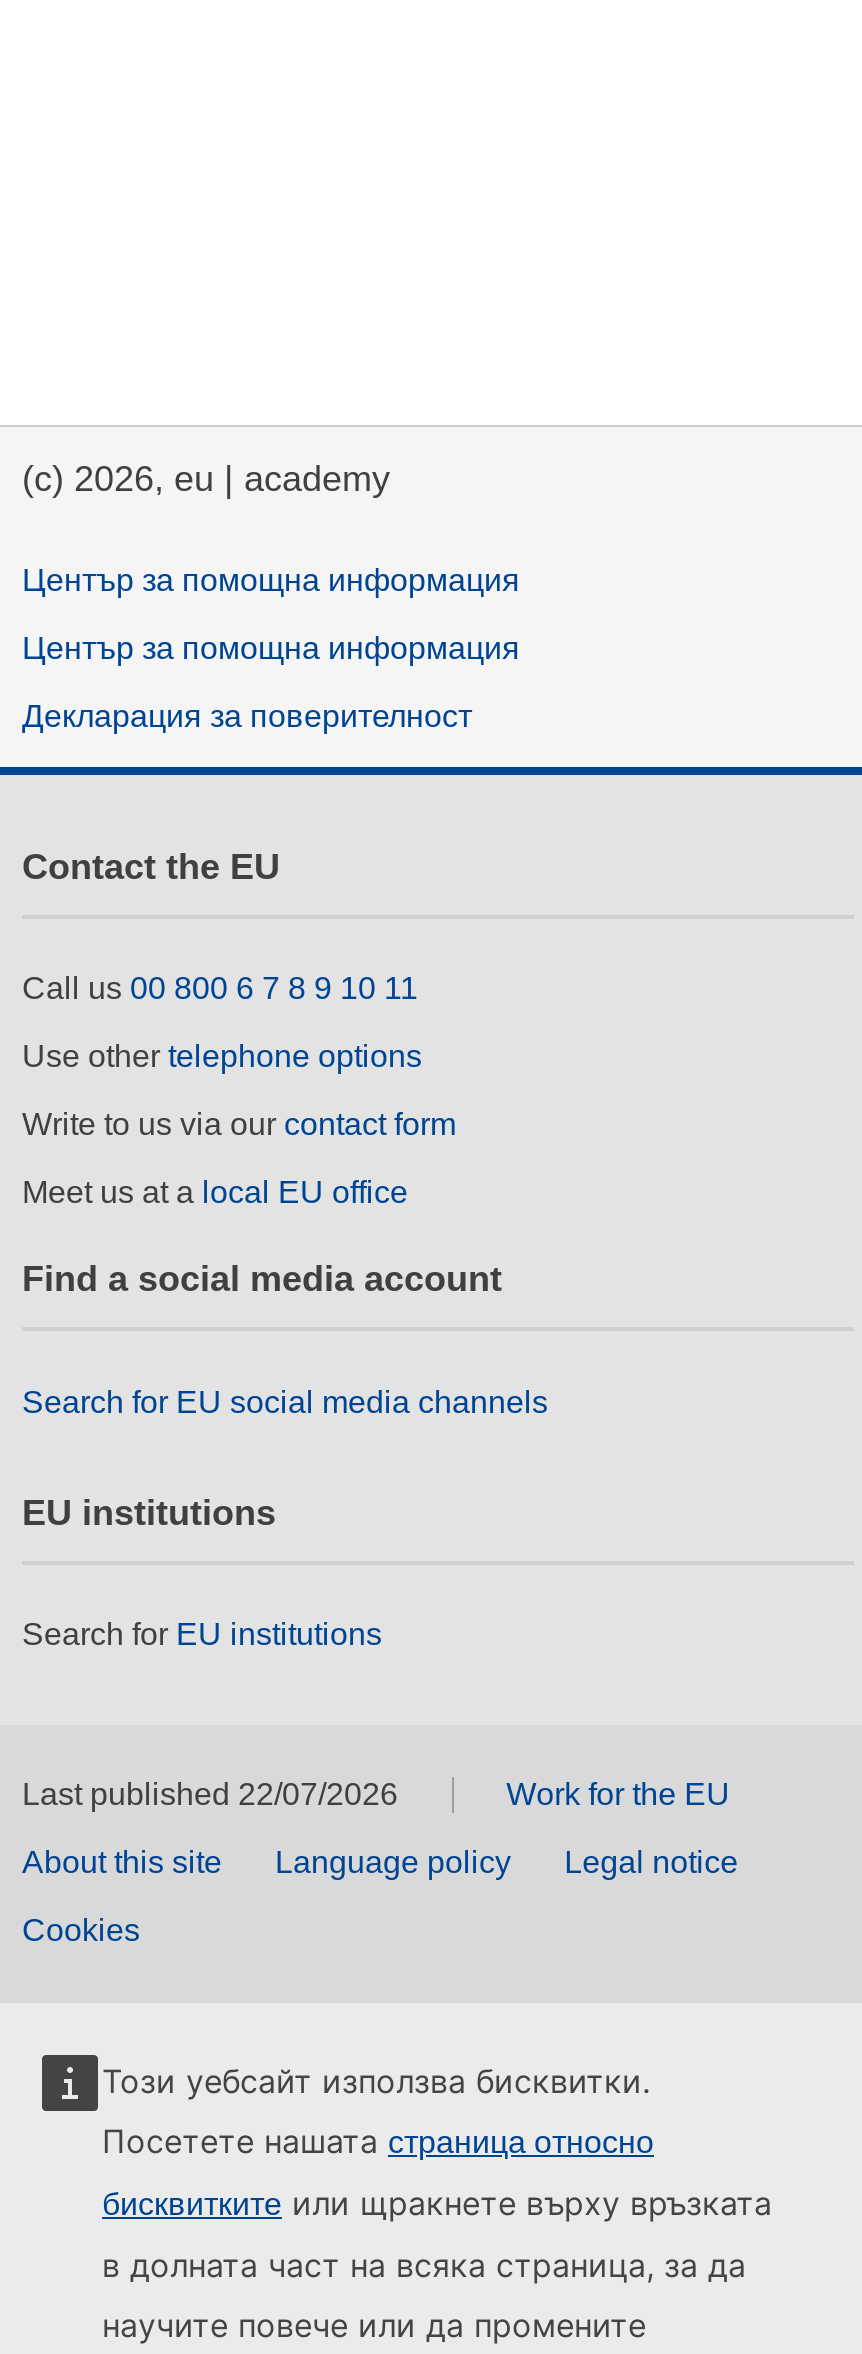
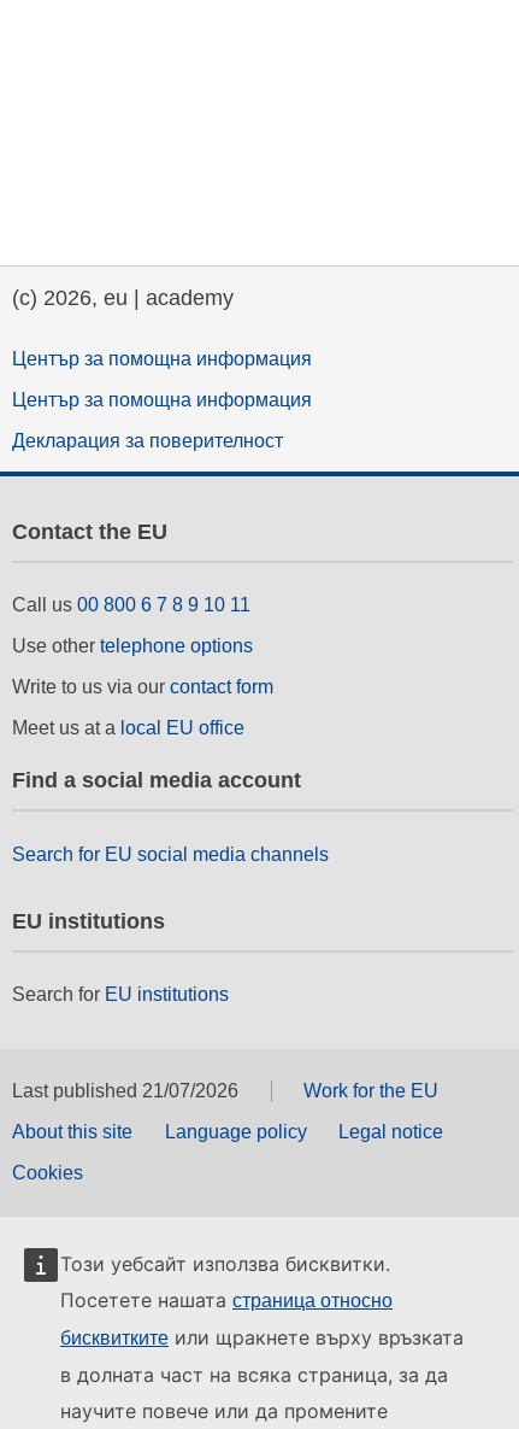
[22,1778,398,1812] Last published 22/07/2026 -> [12,1081,238,1102] Last published 21/07/2026

